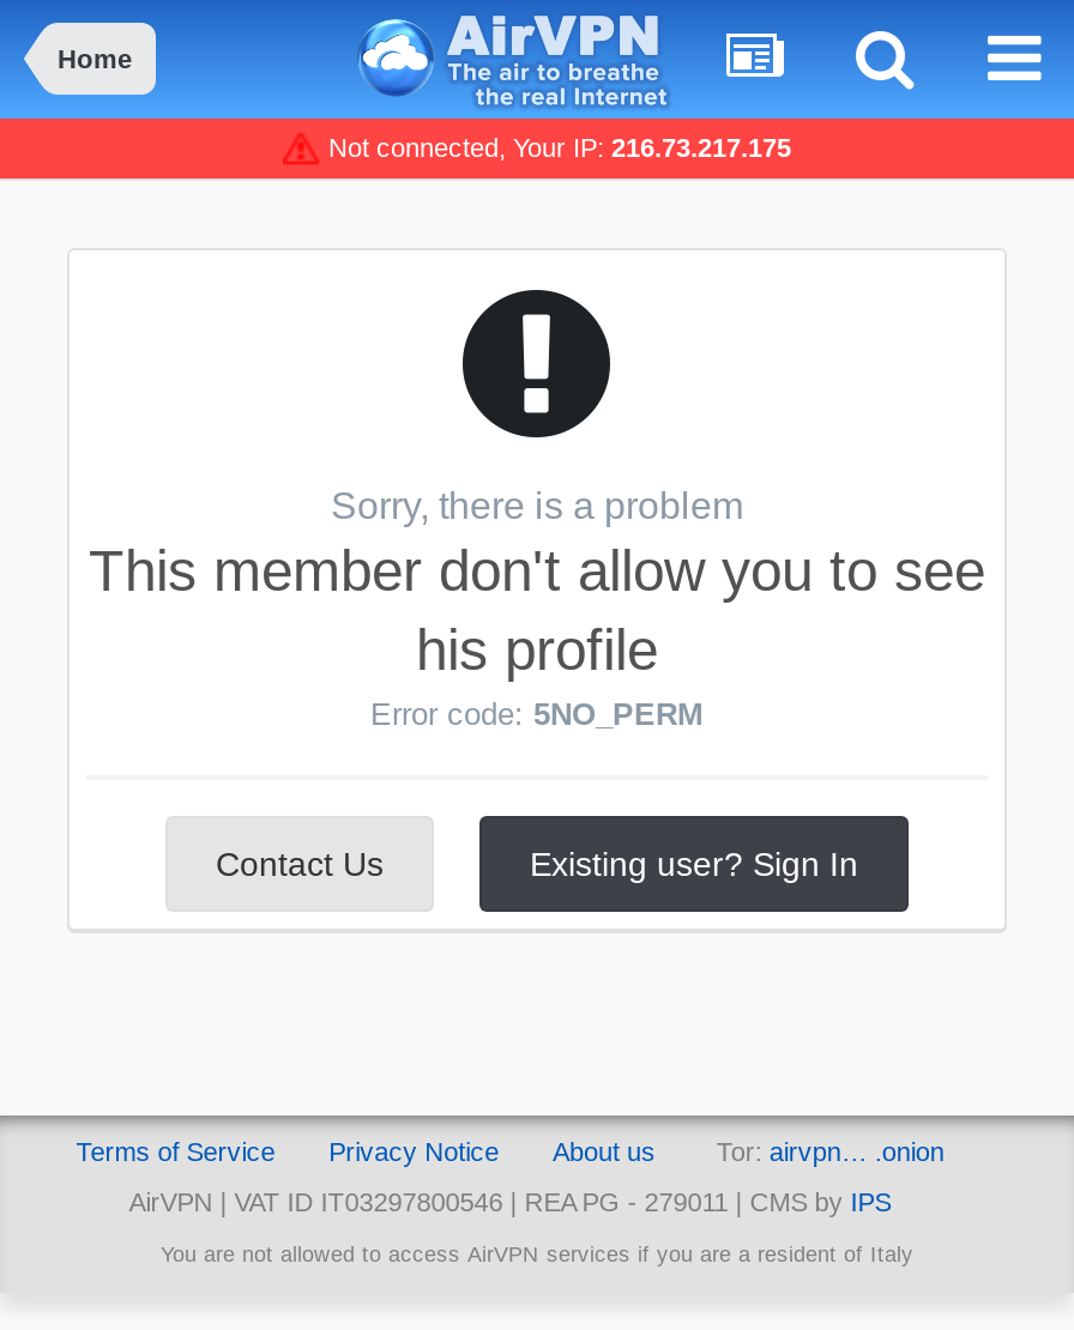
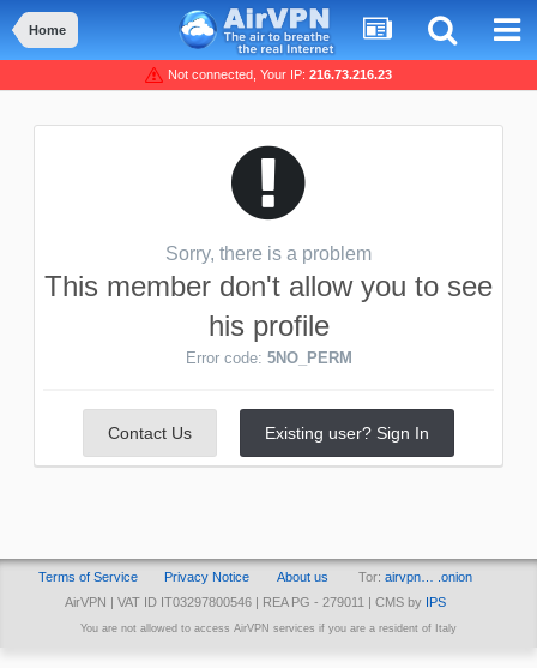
[321,133,791,162] Not connected, Your IP: 216.73.217.175 -> [164,67,392,82] Not connected, Your IP: 216.73.216.23

